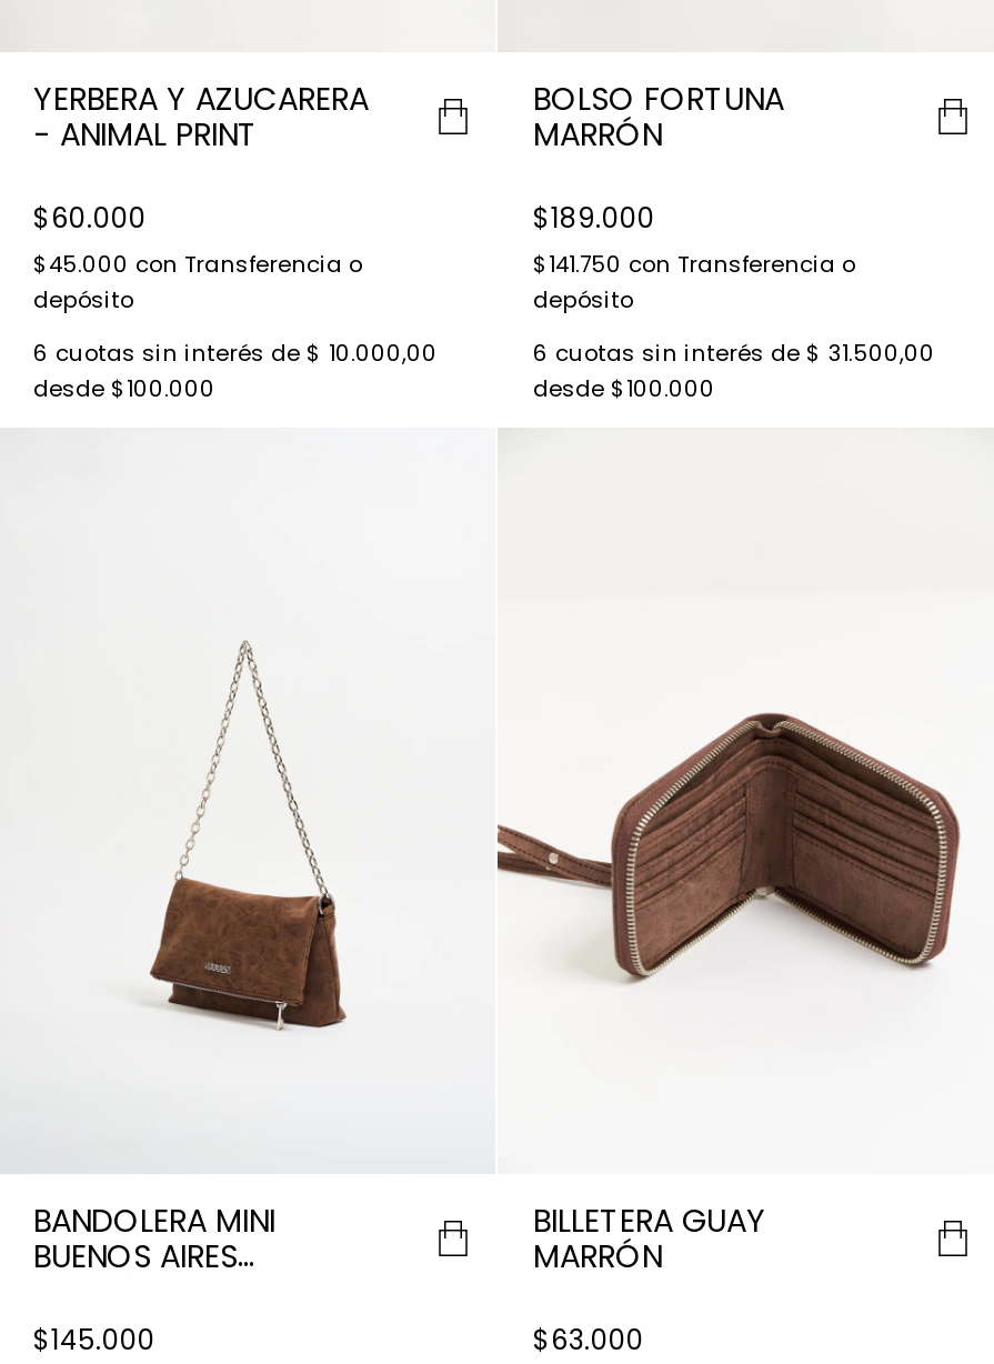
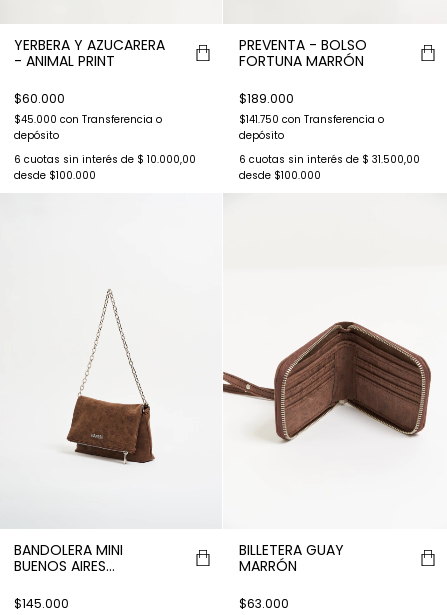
[533,76,784,156] BOLSO FORTUNA | MARRÓN -> [239,35,367,71] PREVENTA - BOLSO | FORTUNA MARRÓN

